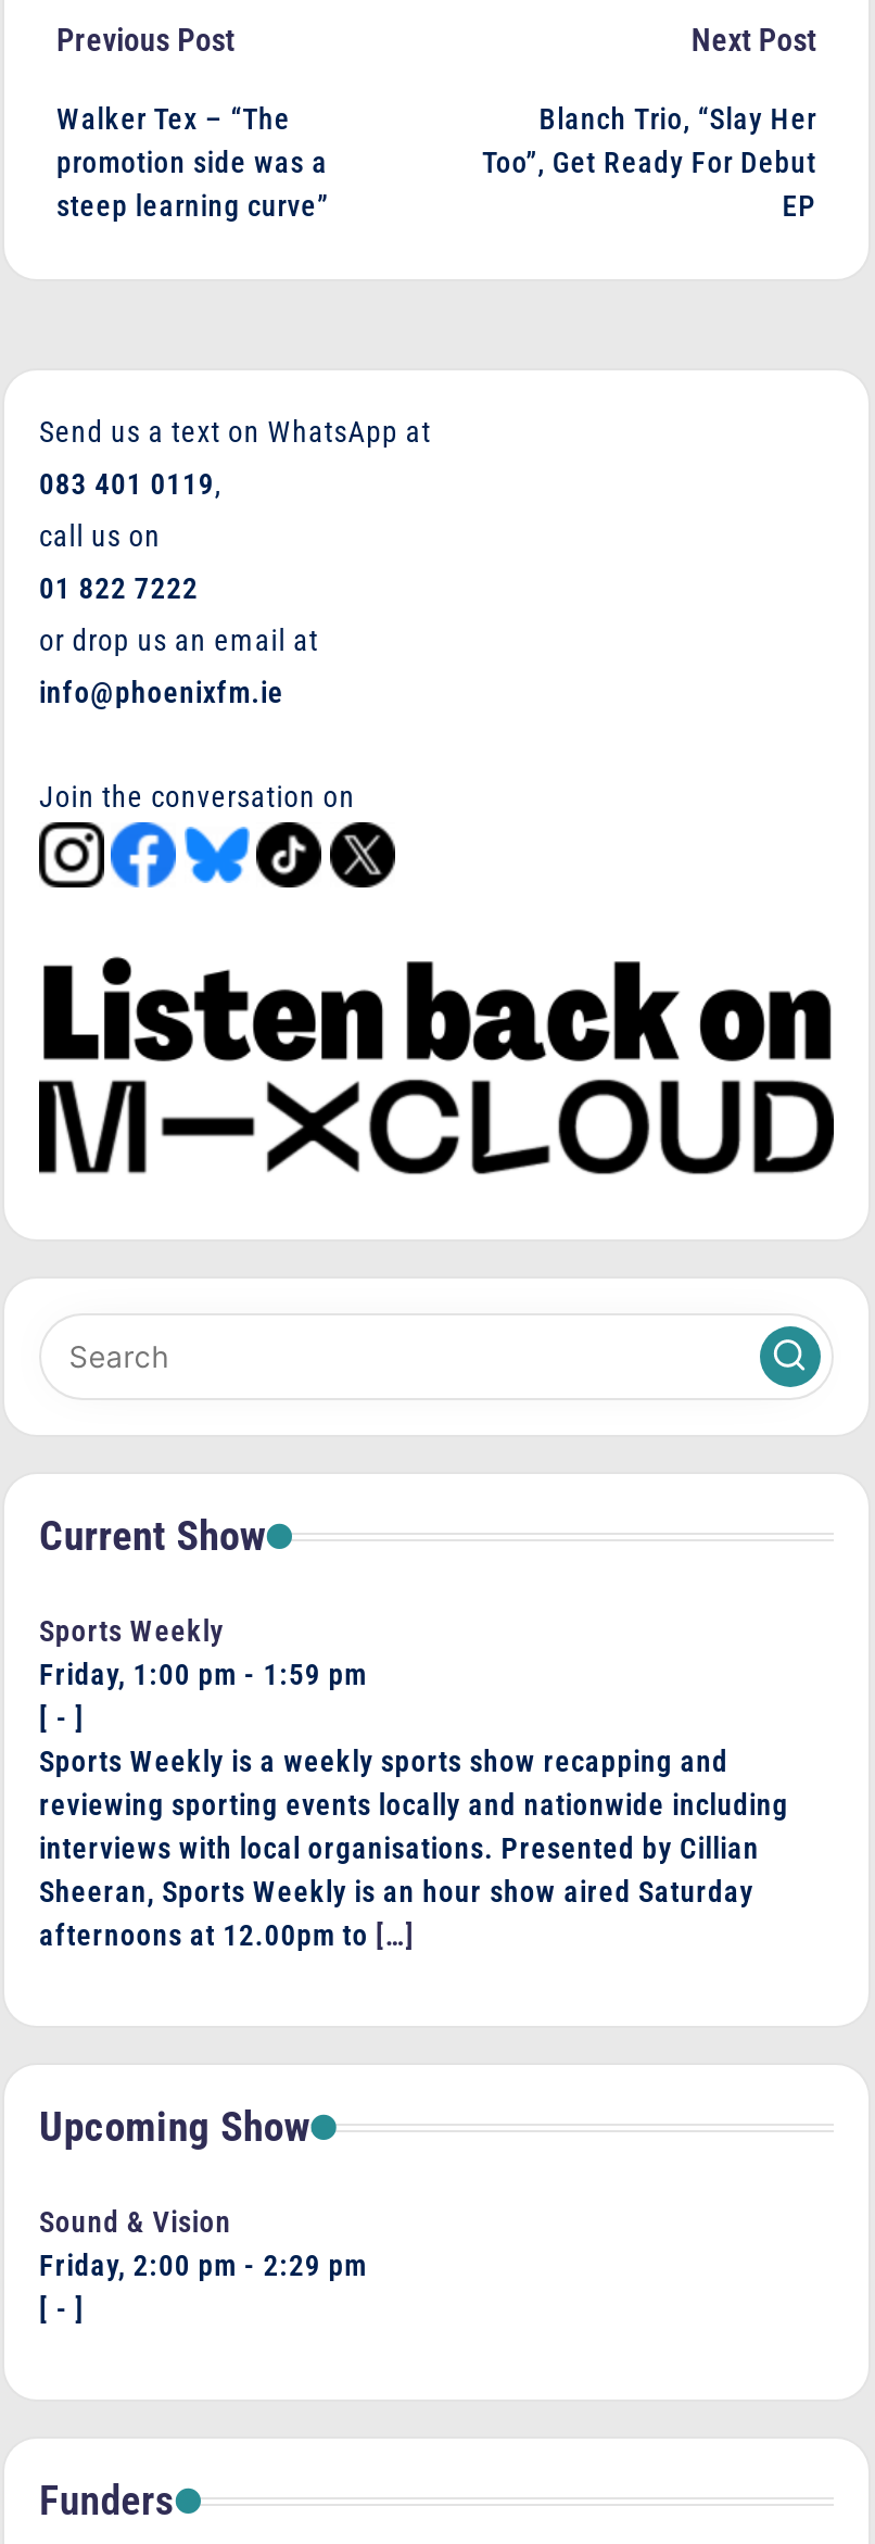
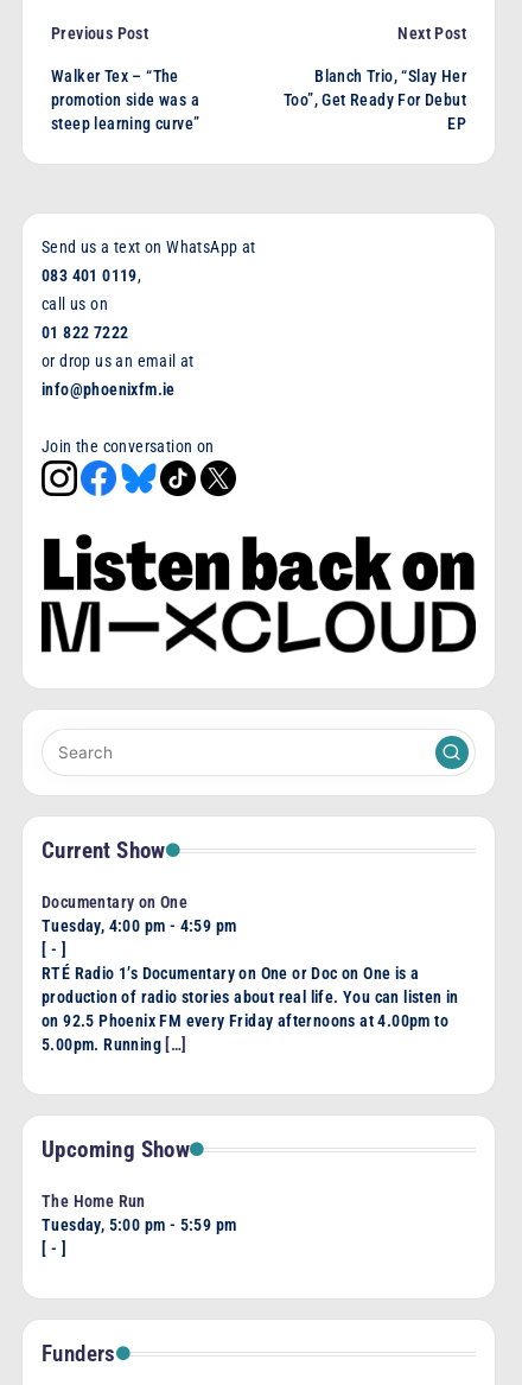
[39,1613,367,1691] Sports Weekly | Friday, 1:00 pm - 1:59 pm -> [42,892,237,935] Documentary on One | Tuesday, 4:00 pm - 4:59 pm
[39,1743,789,1952] Sports Weekly is a weekly sports show recapping and | reviewing sporting events locally and nationwide including | interviews with local organisations. Presented by Cillian | Sheeran, Sports Weekly is an hour show aired Saturday | afternoons at 12.00pm to […] -> [42,963,459,1054] RTÉ Radio 1’s Documentary on One or Doc on One is a | production of radio stories about real life. You can listen in | on 92.5 Phoenix FM every Friday afternoons at 4.00pm to | 5.00pm. Running […]
[39,2204,367,2282] Sound & Vision | Friday, 2:00 pm - 2:29 pm -> [42,1191,237,1234] The Home Run | Tuesday, 5:00 pm - 5:59 pm

